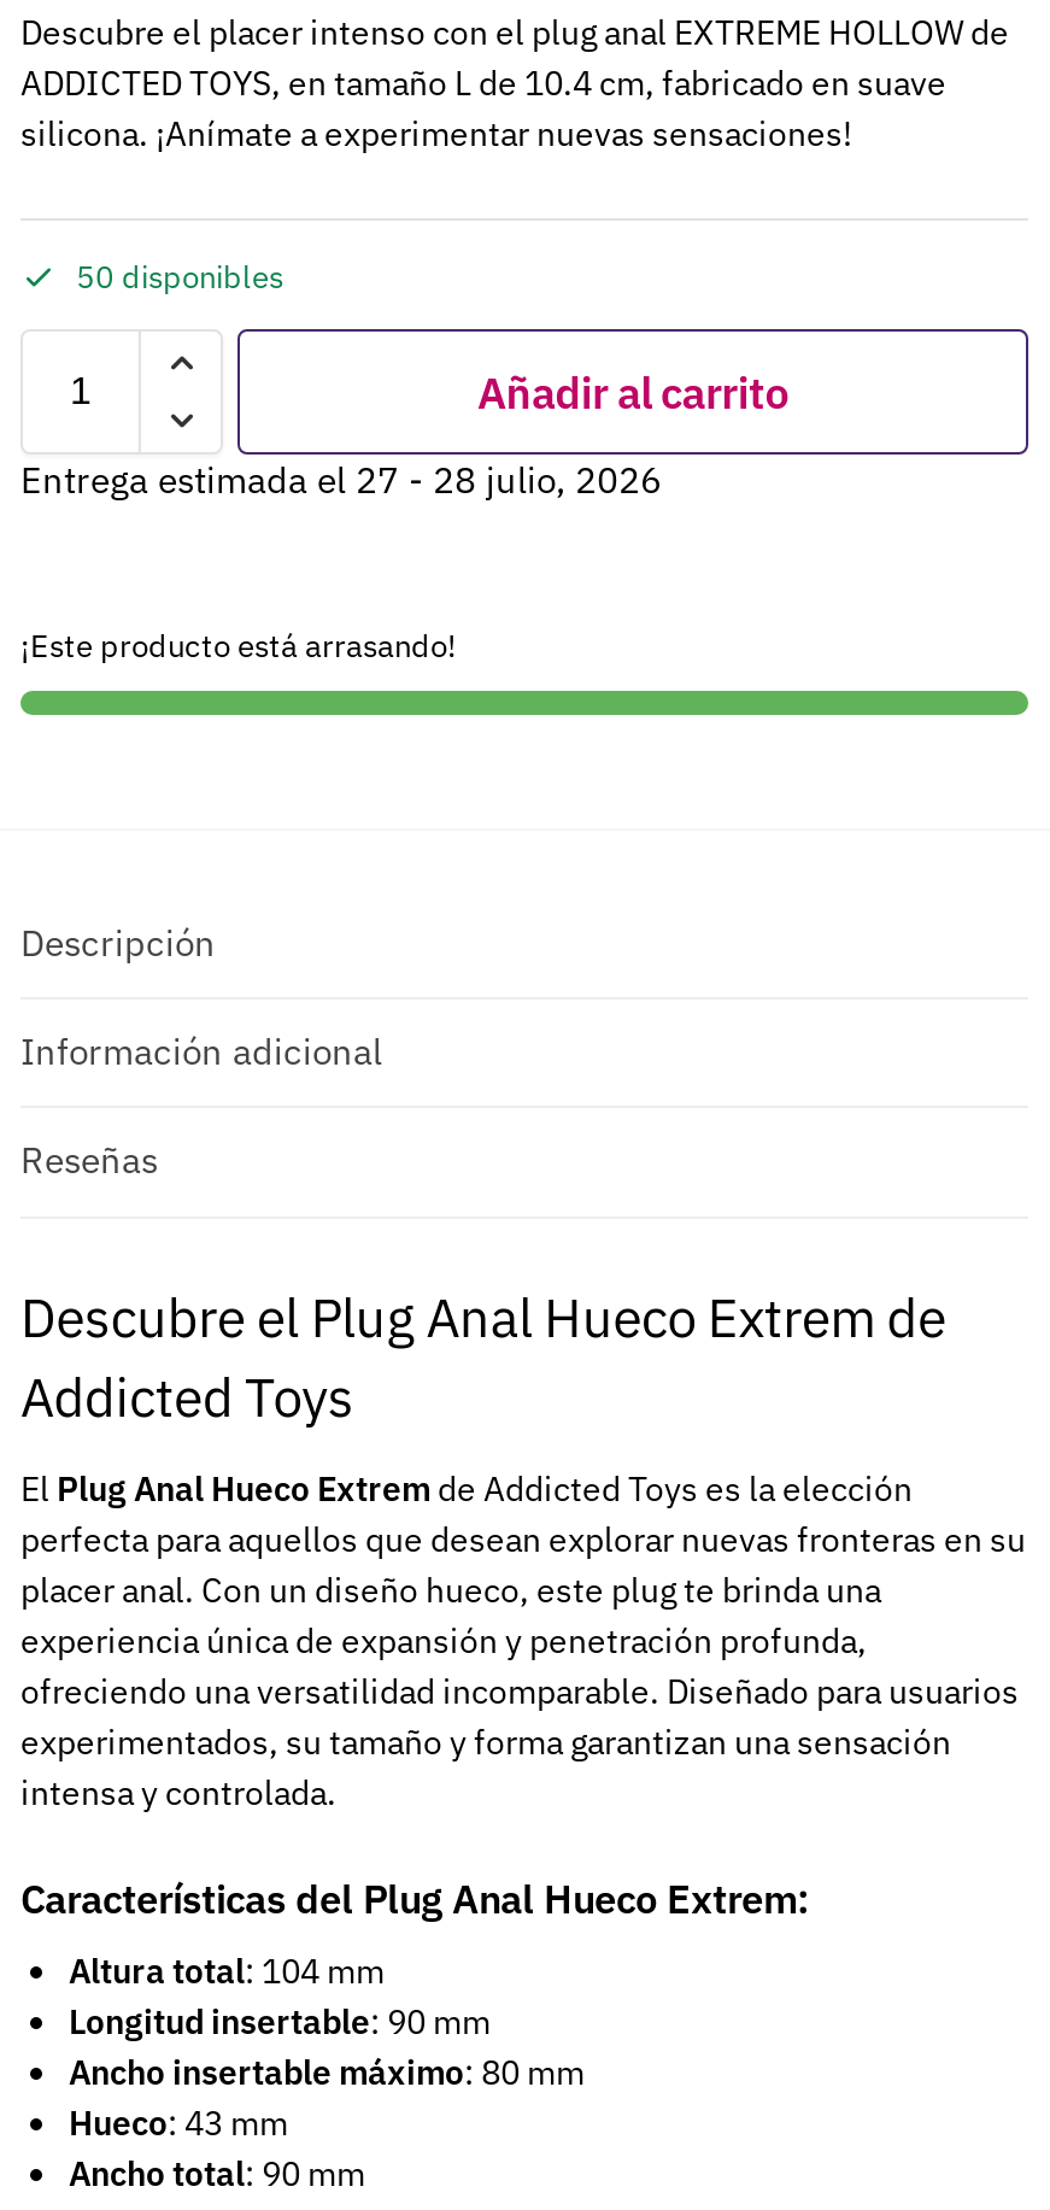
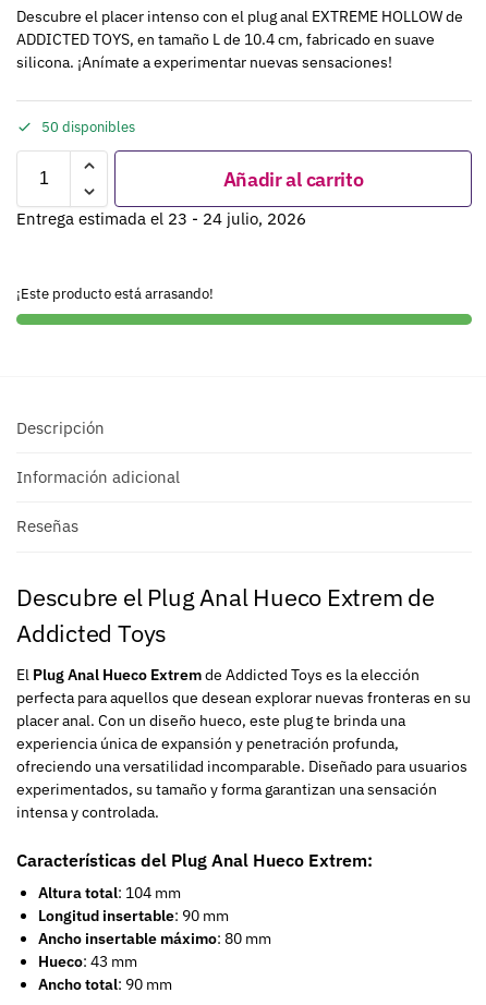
[20,458,662,504] Entrega estimada el 27 - 28 julio, 2026 -> [16,209,306,229] Entrega estimada el 23 - 24 julio, 2026

